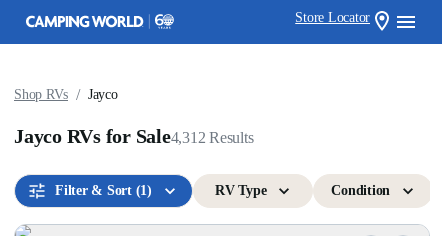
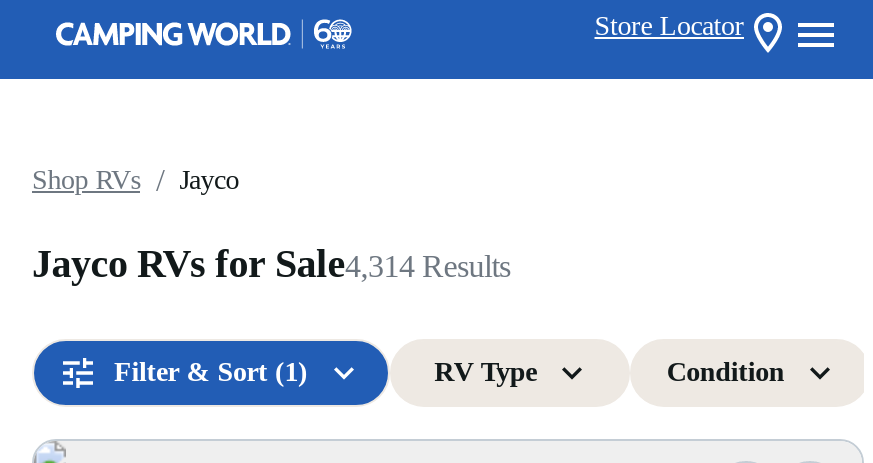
[14,125,253,147] Jayco RVs for Sale4,312 Results -> [32,241,510,285] Jayco RVs for Sale4,314 Results

